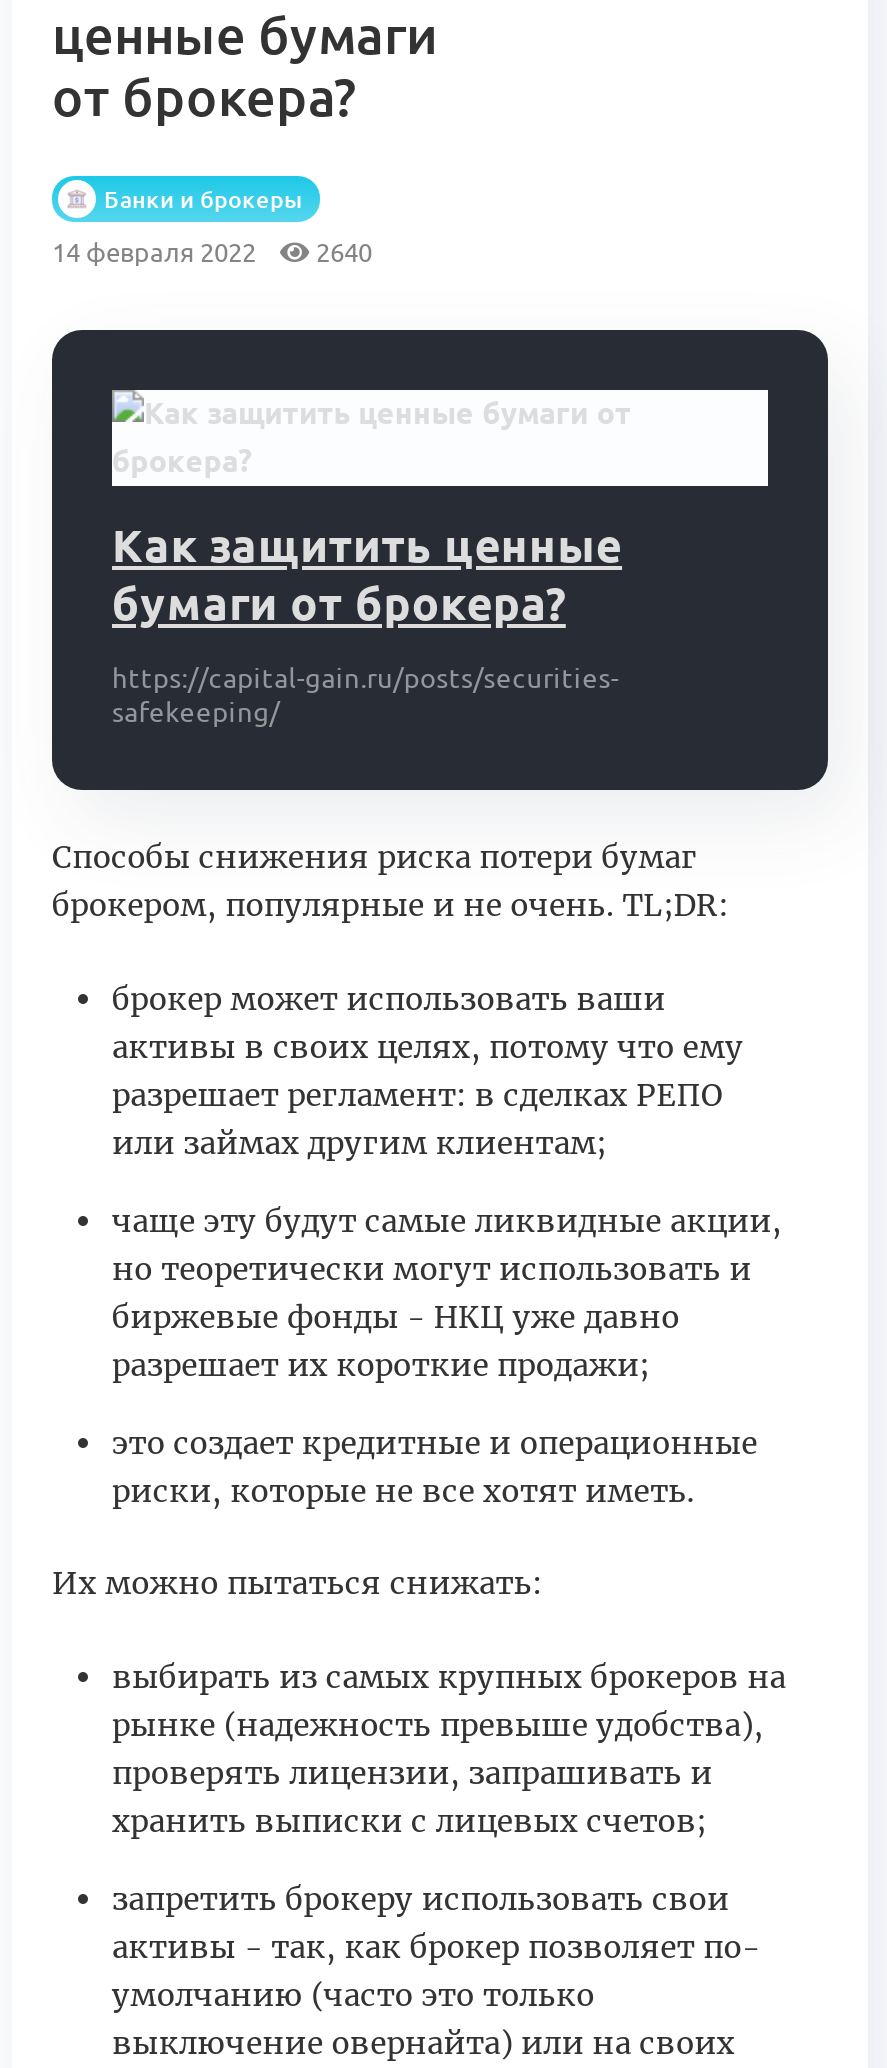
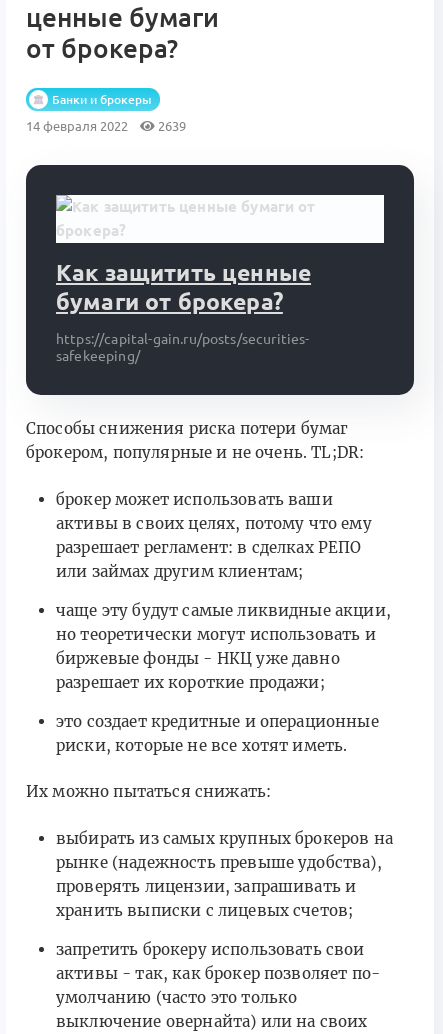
[52,237,390,265] 14 февраля 2022 2640 -> [26,119,195,133] 14 февраля 2022 2639

